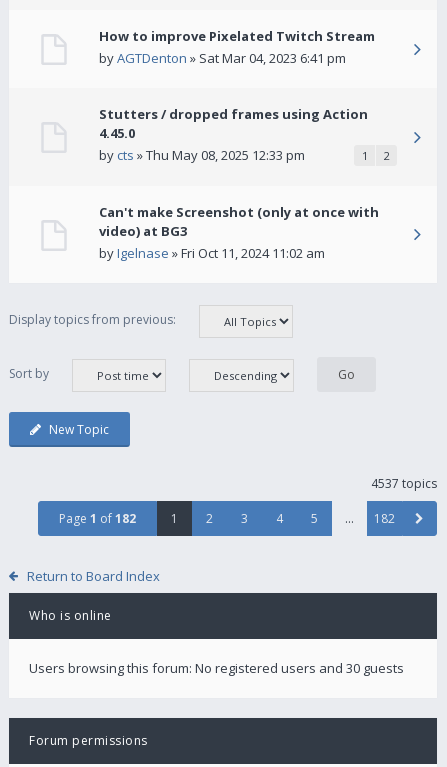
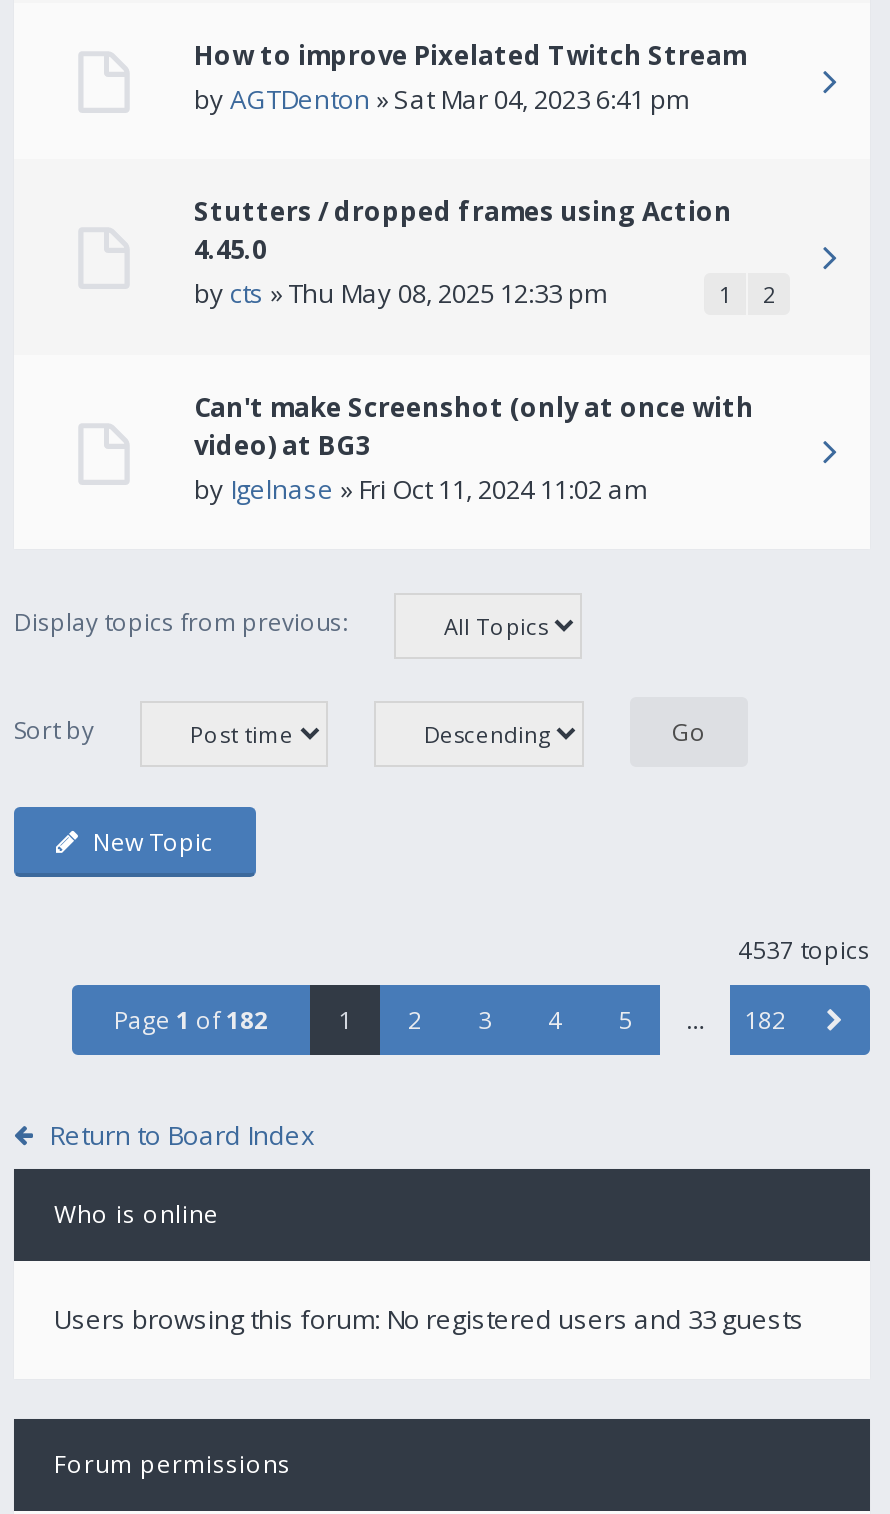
[29,659,404,677] Users browsing this forum: No registered users and 30 guests -> [54,1300,804,1336] Users browsing this forum: No registered users and 33 guests

